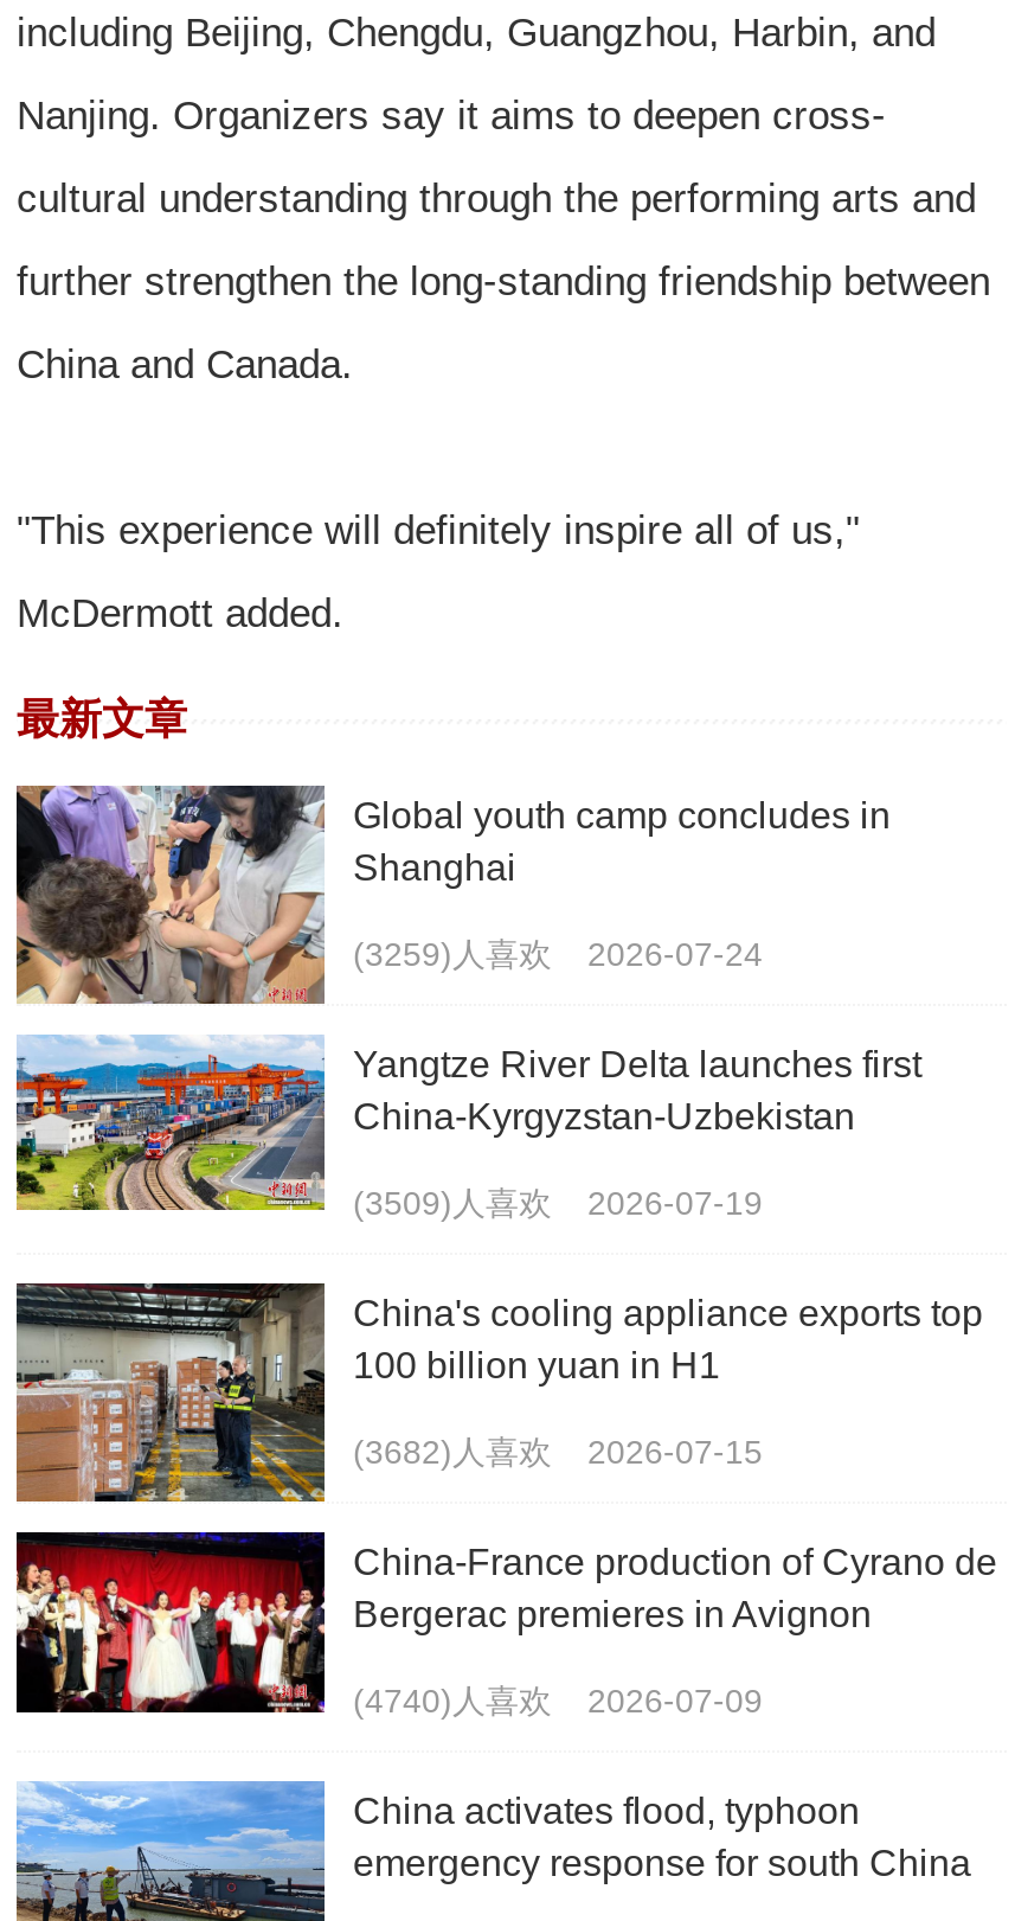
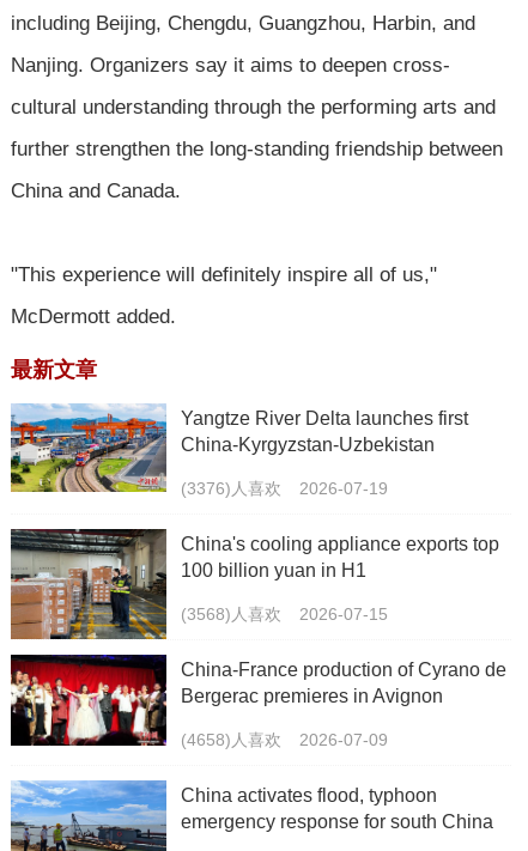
[14,783,891,1006] [image] | Global youth camp concludes in | Shanghai | (3259)人喜欢 | 2026-07-24 -> none
[353,1184,763,1222] (3509)人喜欢 2026-07-19 -> [181,479,388,498] (3376)人喜欢 2026-07-19
[353,1433,763,1471] (3682)人喜欢 2026-07-15 -> [181,605,388,624] (3568)人喜欢 2026-07-15
[353,1682,763,1720] (4740)人喜欢 2026-07-09 -> [181,730,388,749] (4658)人喜欢 2026-07-09

